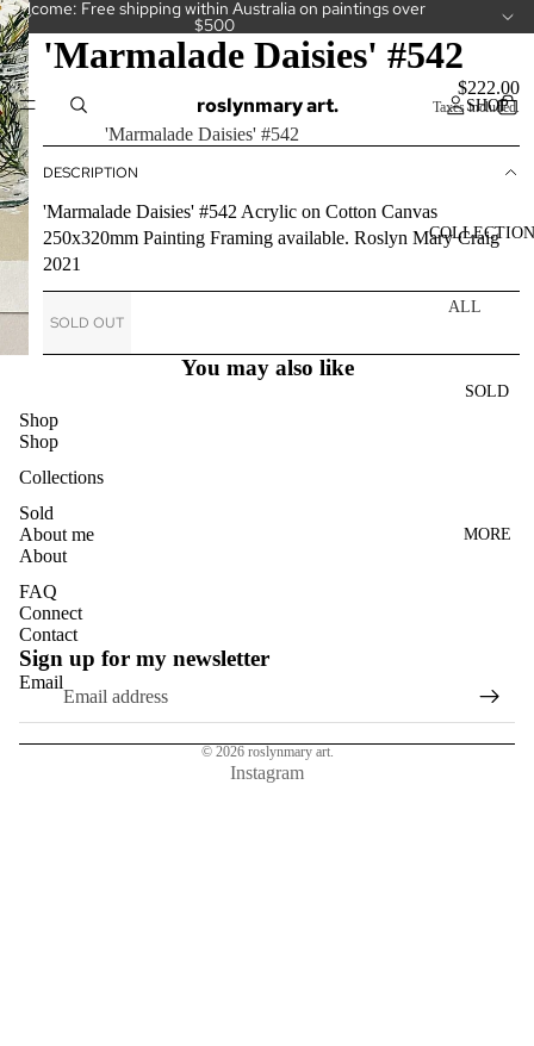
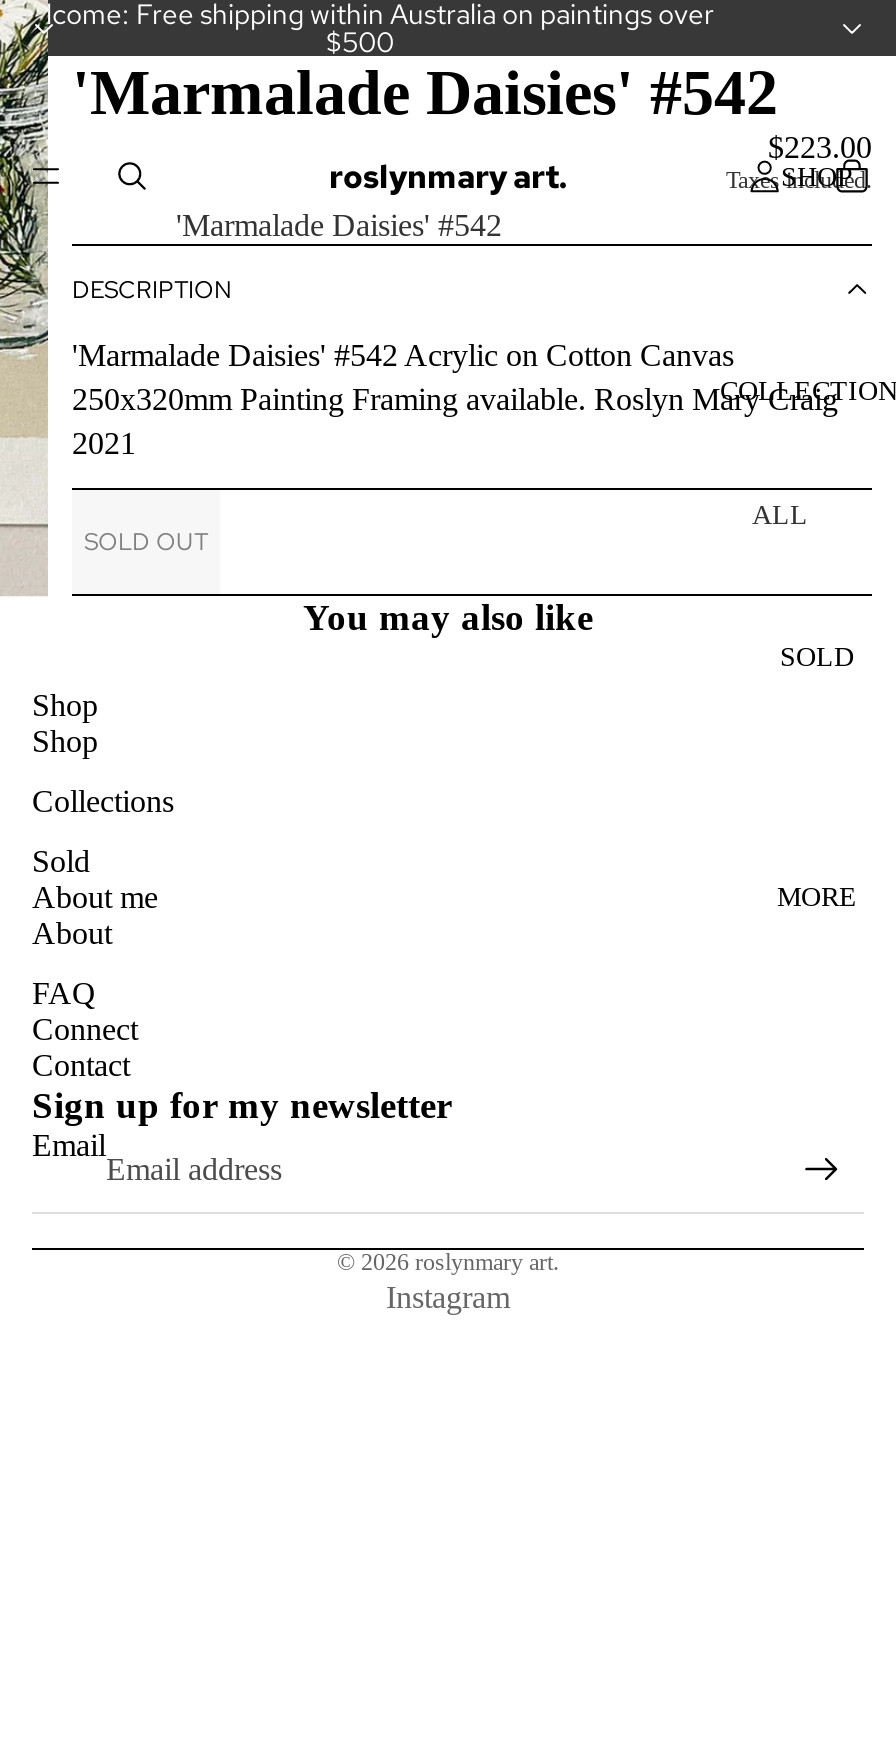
[458,77,520,98] $222.00 -> [768,130,872,164] $223.00

